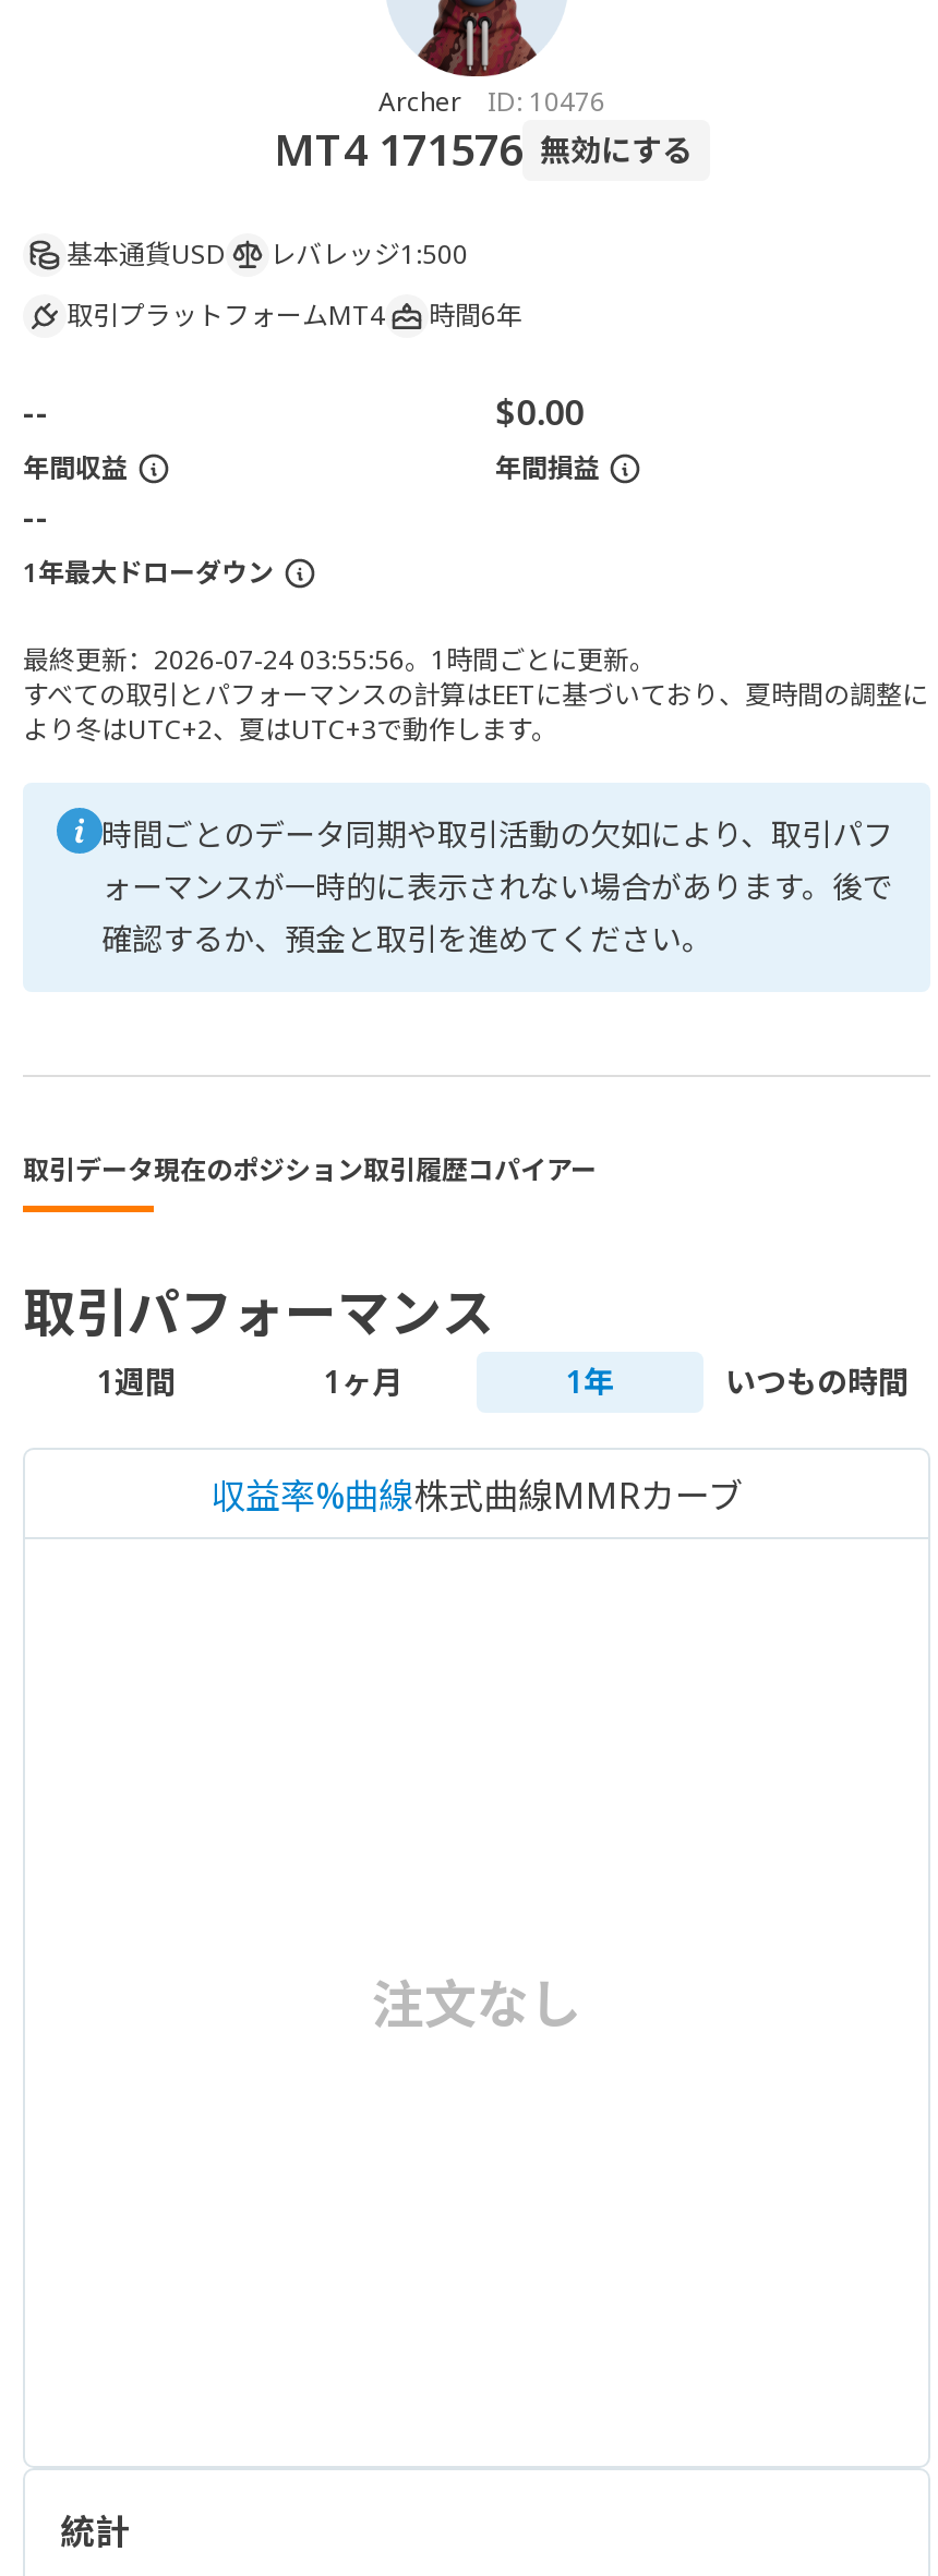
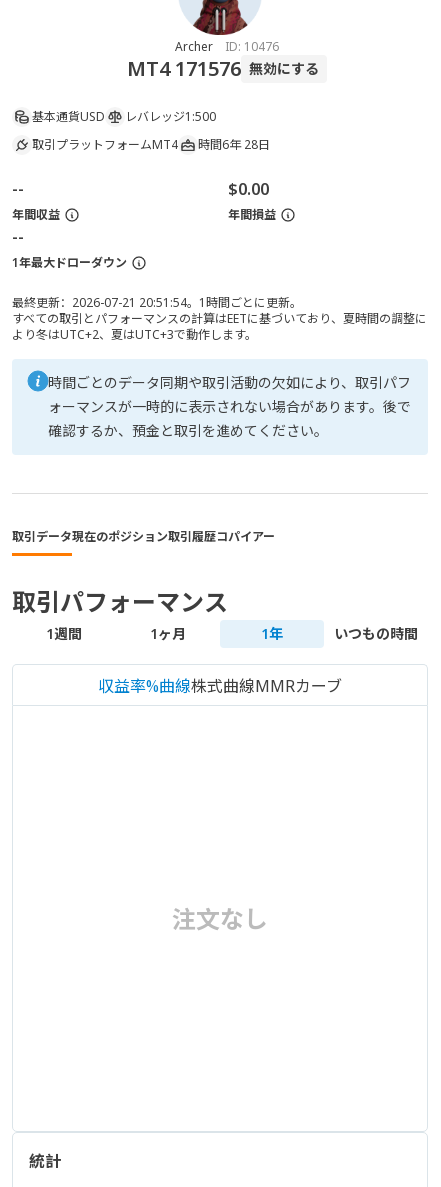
[67,297,522,334] 取引プラットフォームMT4 時間6年 -> [32,136,270,153] 取引プラットフォームMT4 時間6年 28日
[23,641,656,678] 最終更新：2026-07-24 03:55:56。1時間ごとに更新。 -> [12,294,302,311] 最終更新：2026-07-21 20:51:54。1時間ごとに更新。

